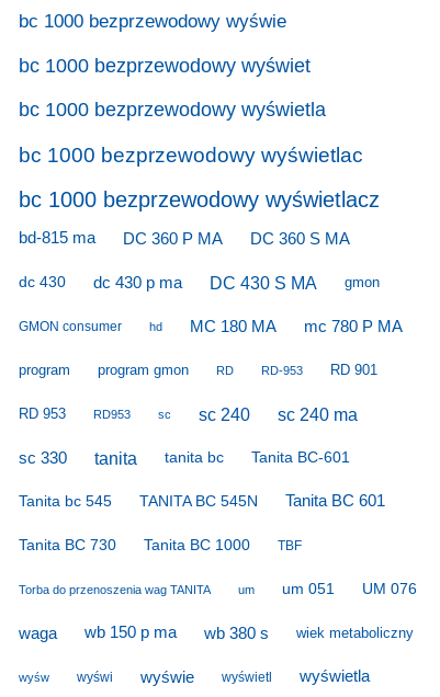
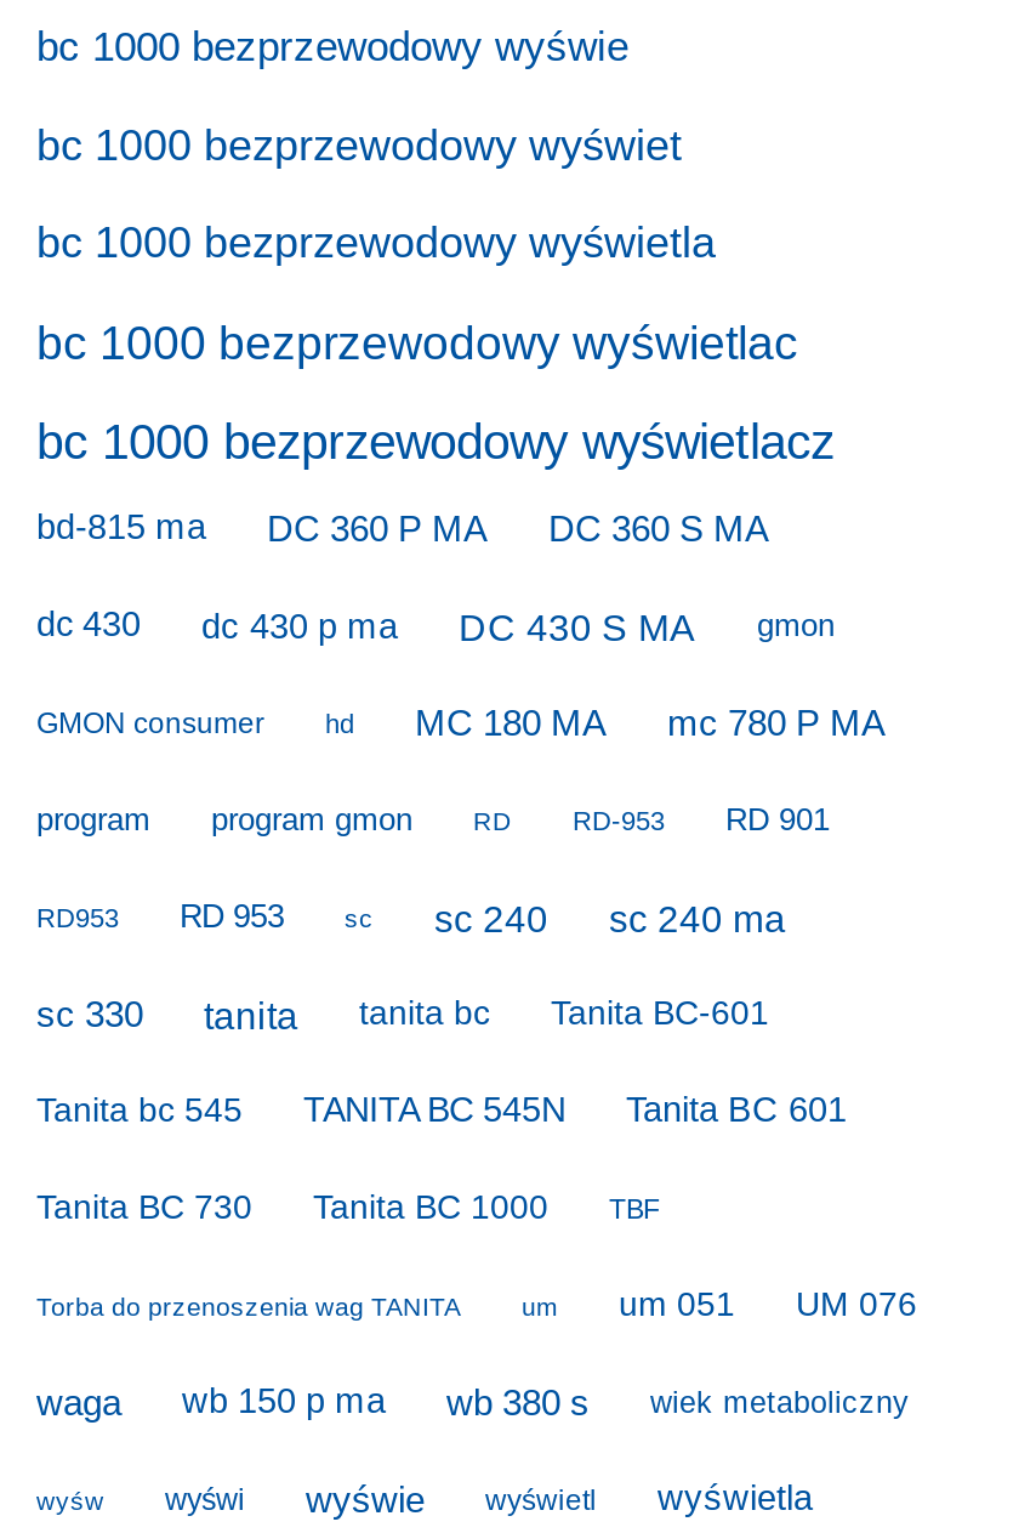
[93,408,131,421] RD953 -> none
none -> [36,903,119,932] RD953

